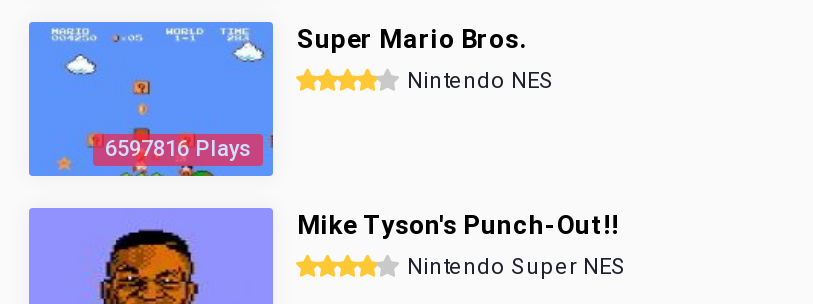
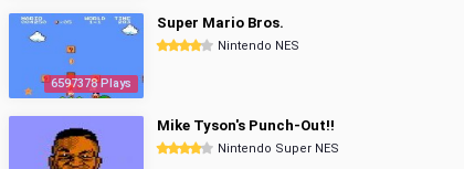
[105,136,251,162] 6597816 Plays -> [51,76,131,91] 6597378 Plays

